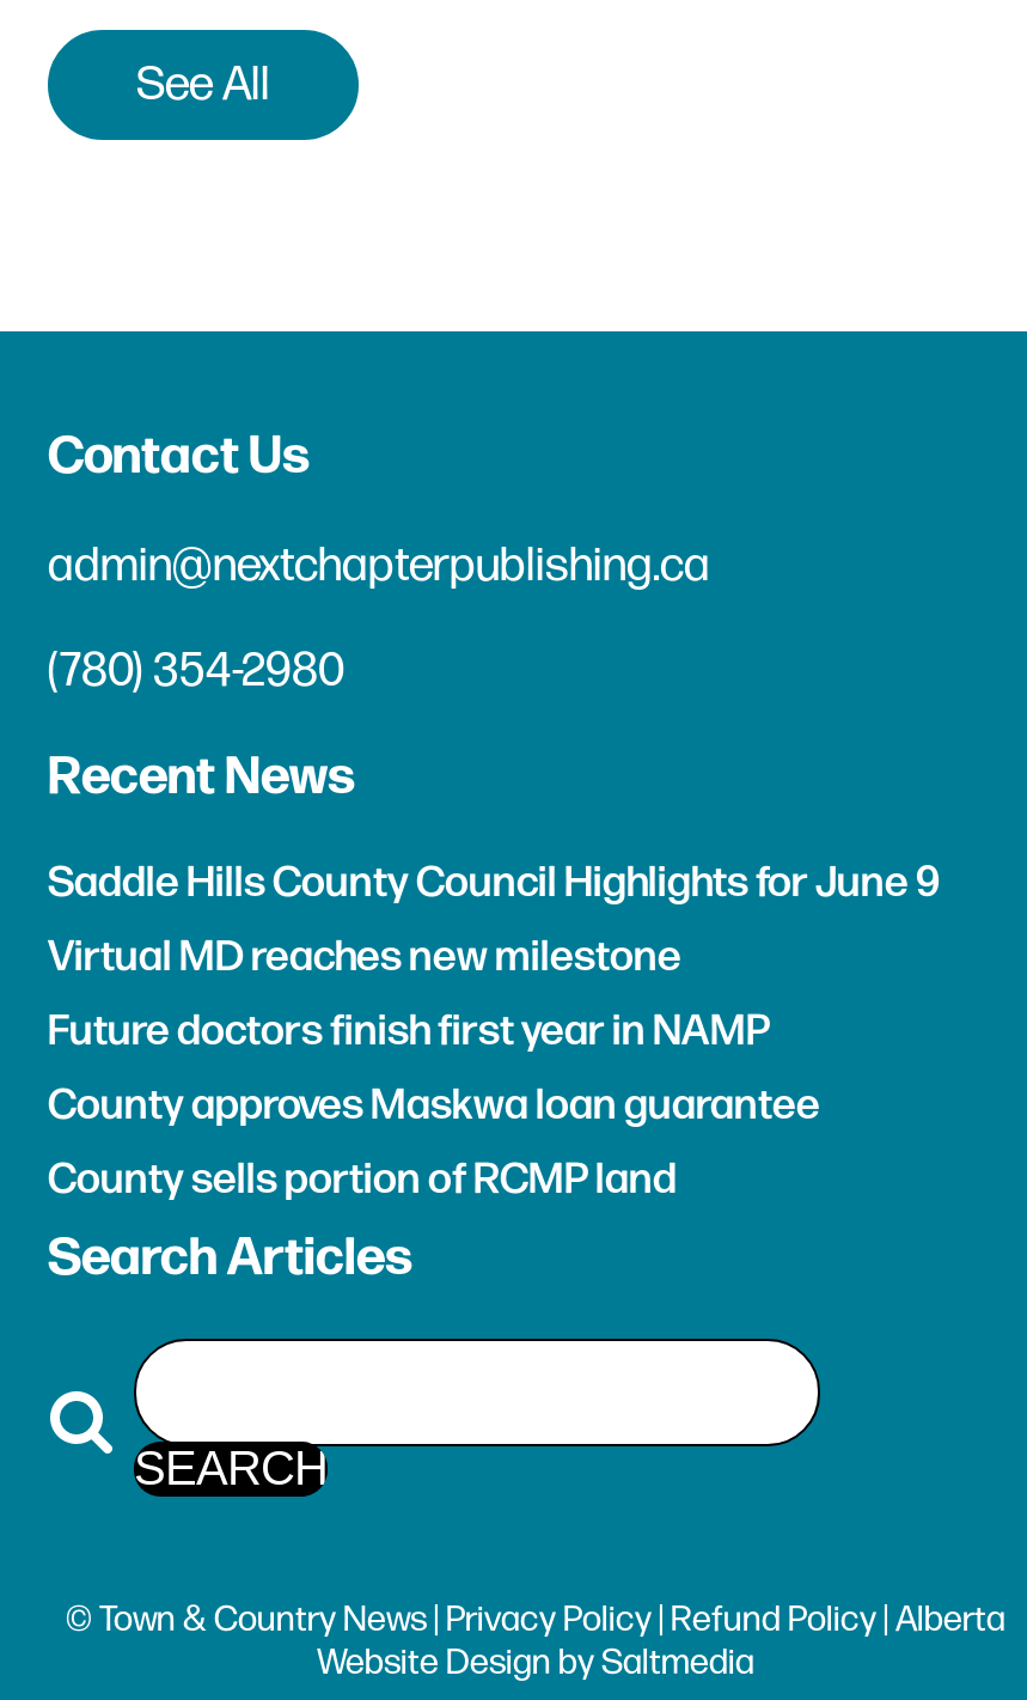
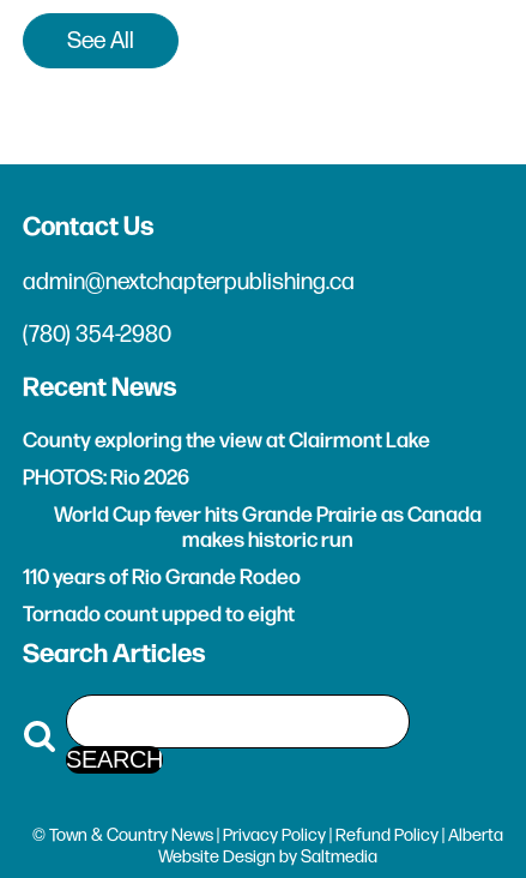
[48,857,947,907] Saddle Hills County Council Highlights for June 9 -> [23,428,430,453] County exploring the view at Clairmont Lake
[48,931,681,981] Virtual MD reaches new milestone -> [23,465,189,490] PHOTOS: Rio 2026
[48,1005,770,1055] Future doctors finish first year in NAMP -> [53,502,481,552] World Cup fever hits Grande Prairie as Canada | makes historic run
[48,1079,820,1130] County approves Maskwa loan guarantee -> [23,564,301,590] 110 years of Rio Grande Rodeo
[48,1154,677,1204] County sells portion of RCMP land -> [23,602,295,627] Tornado count upped to eight

